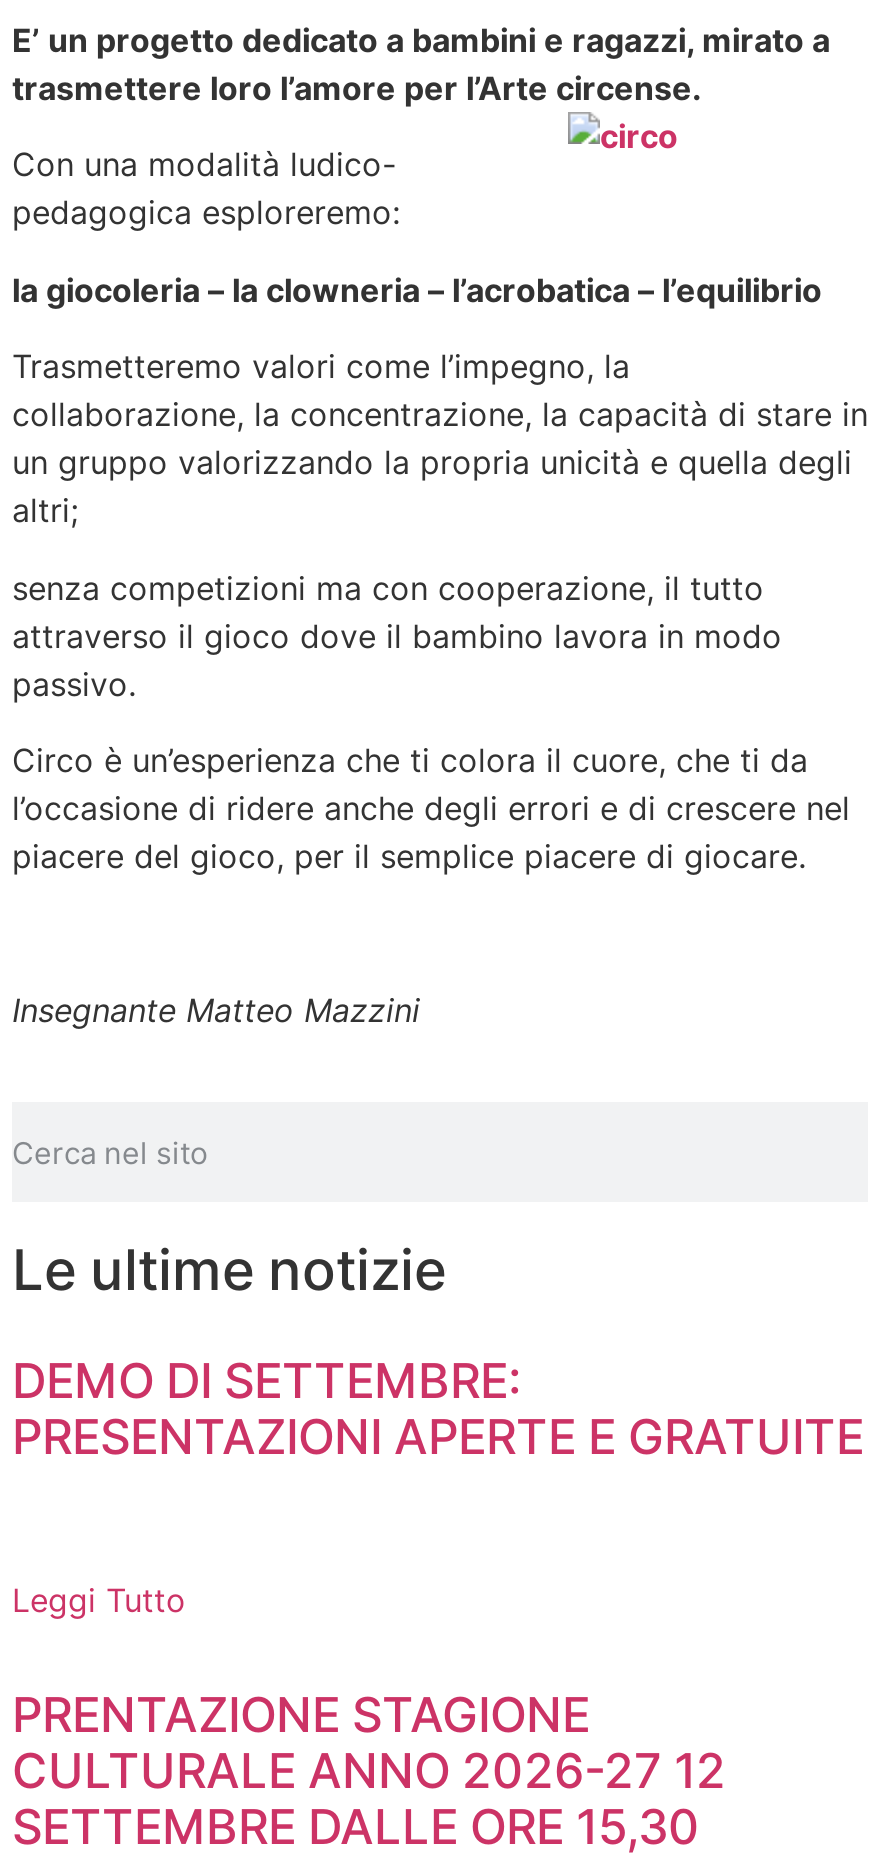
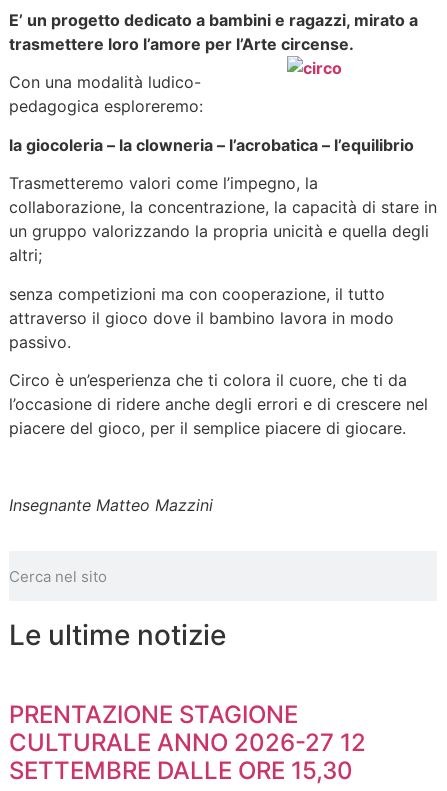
[12,1352,864,1619] DEMO DI SETTEMBRE: | PRESENTAZIONI APERTE E GRATUITE | Leggi Tutto -> none

